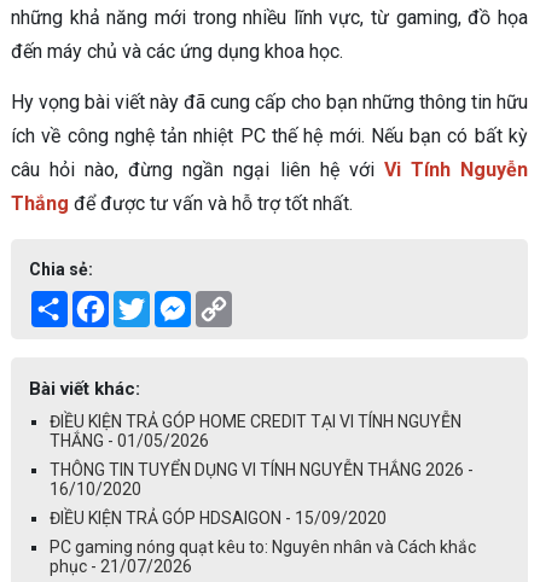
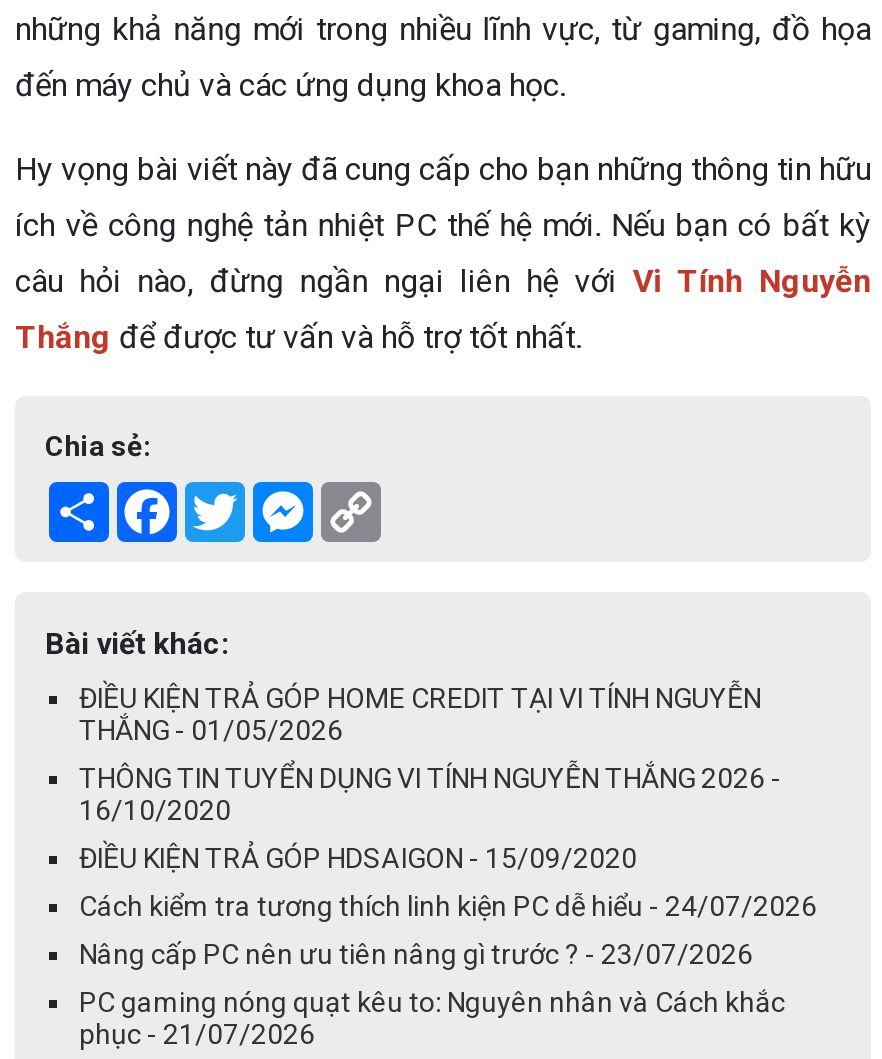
none -> [79,890,817,970] Cách kiểm tra tương thích linh kiện PC dễ hiểu - 24/07/2026 | Nâng cấp PC nên ưu tiên nâng gì trước ? - 23/07/2026

